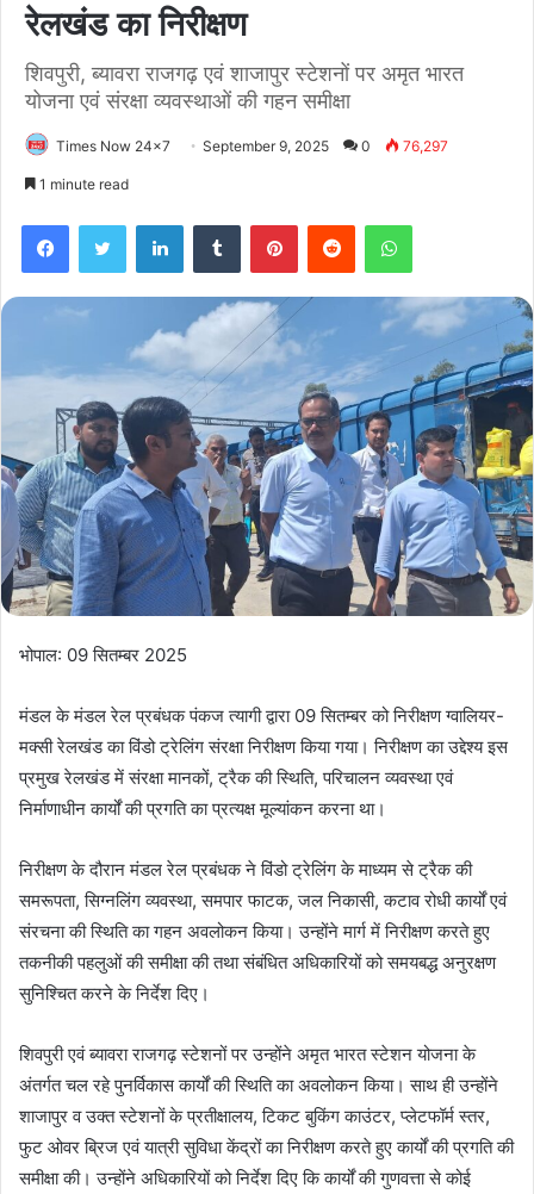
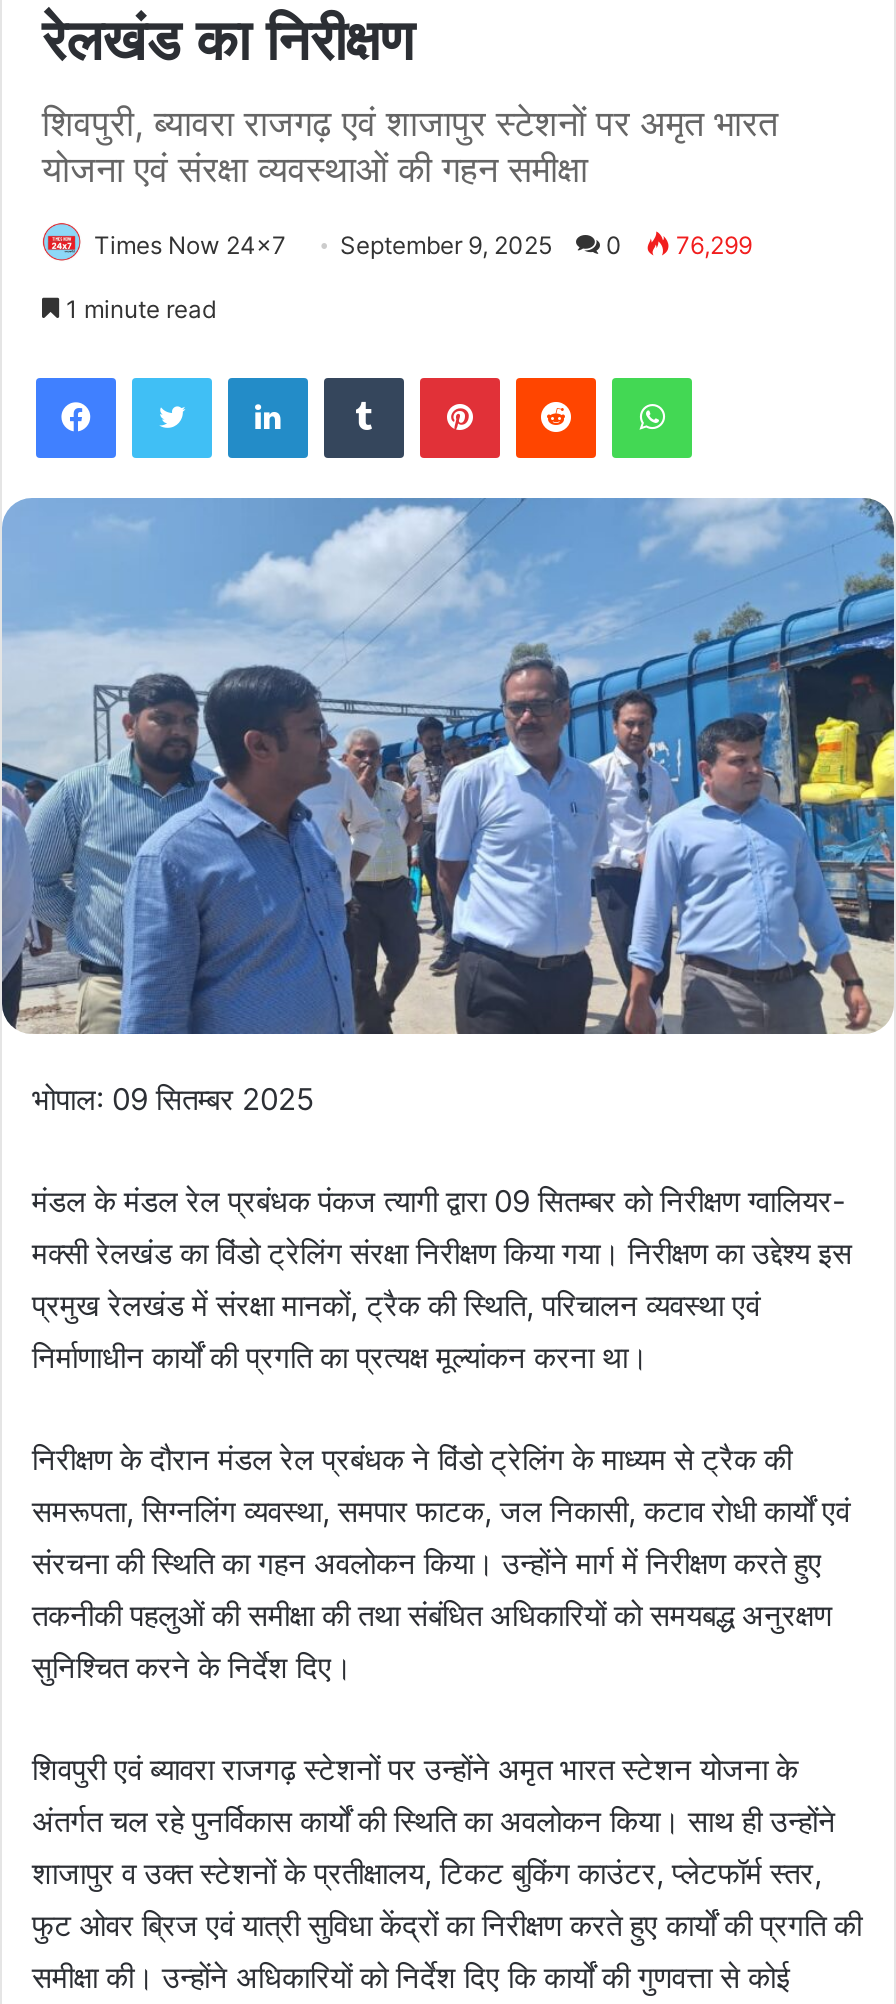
[56,137,448,155] Times Now 24x7 September 9, 2025 0 76,297 -> [94,229,752,259] Times Now 24x7 September 9, 2025 0 76,299

